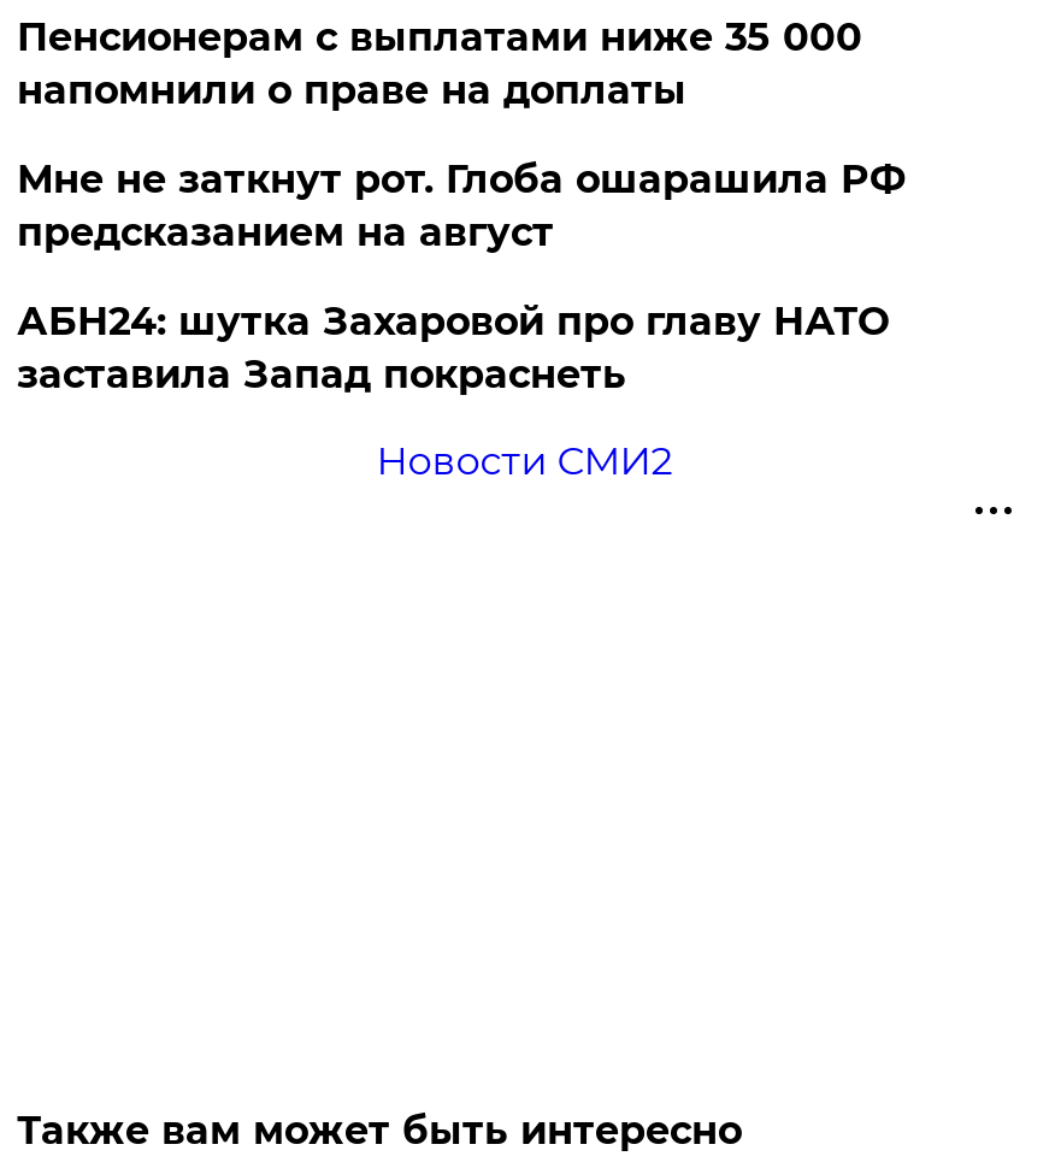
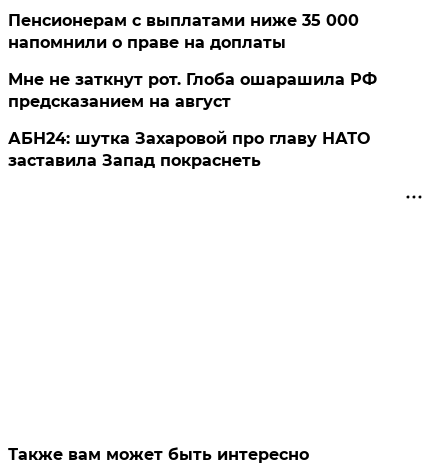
[376,438,672,484] Новости СМИ2 -> none

